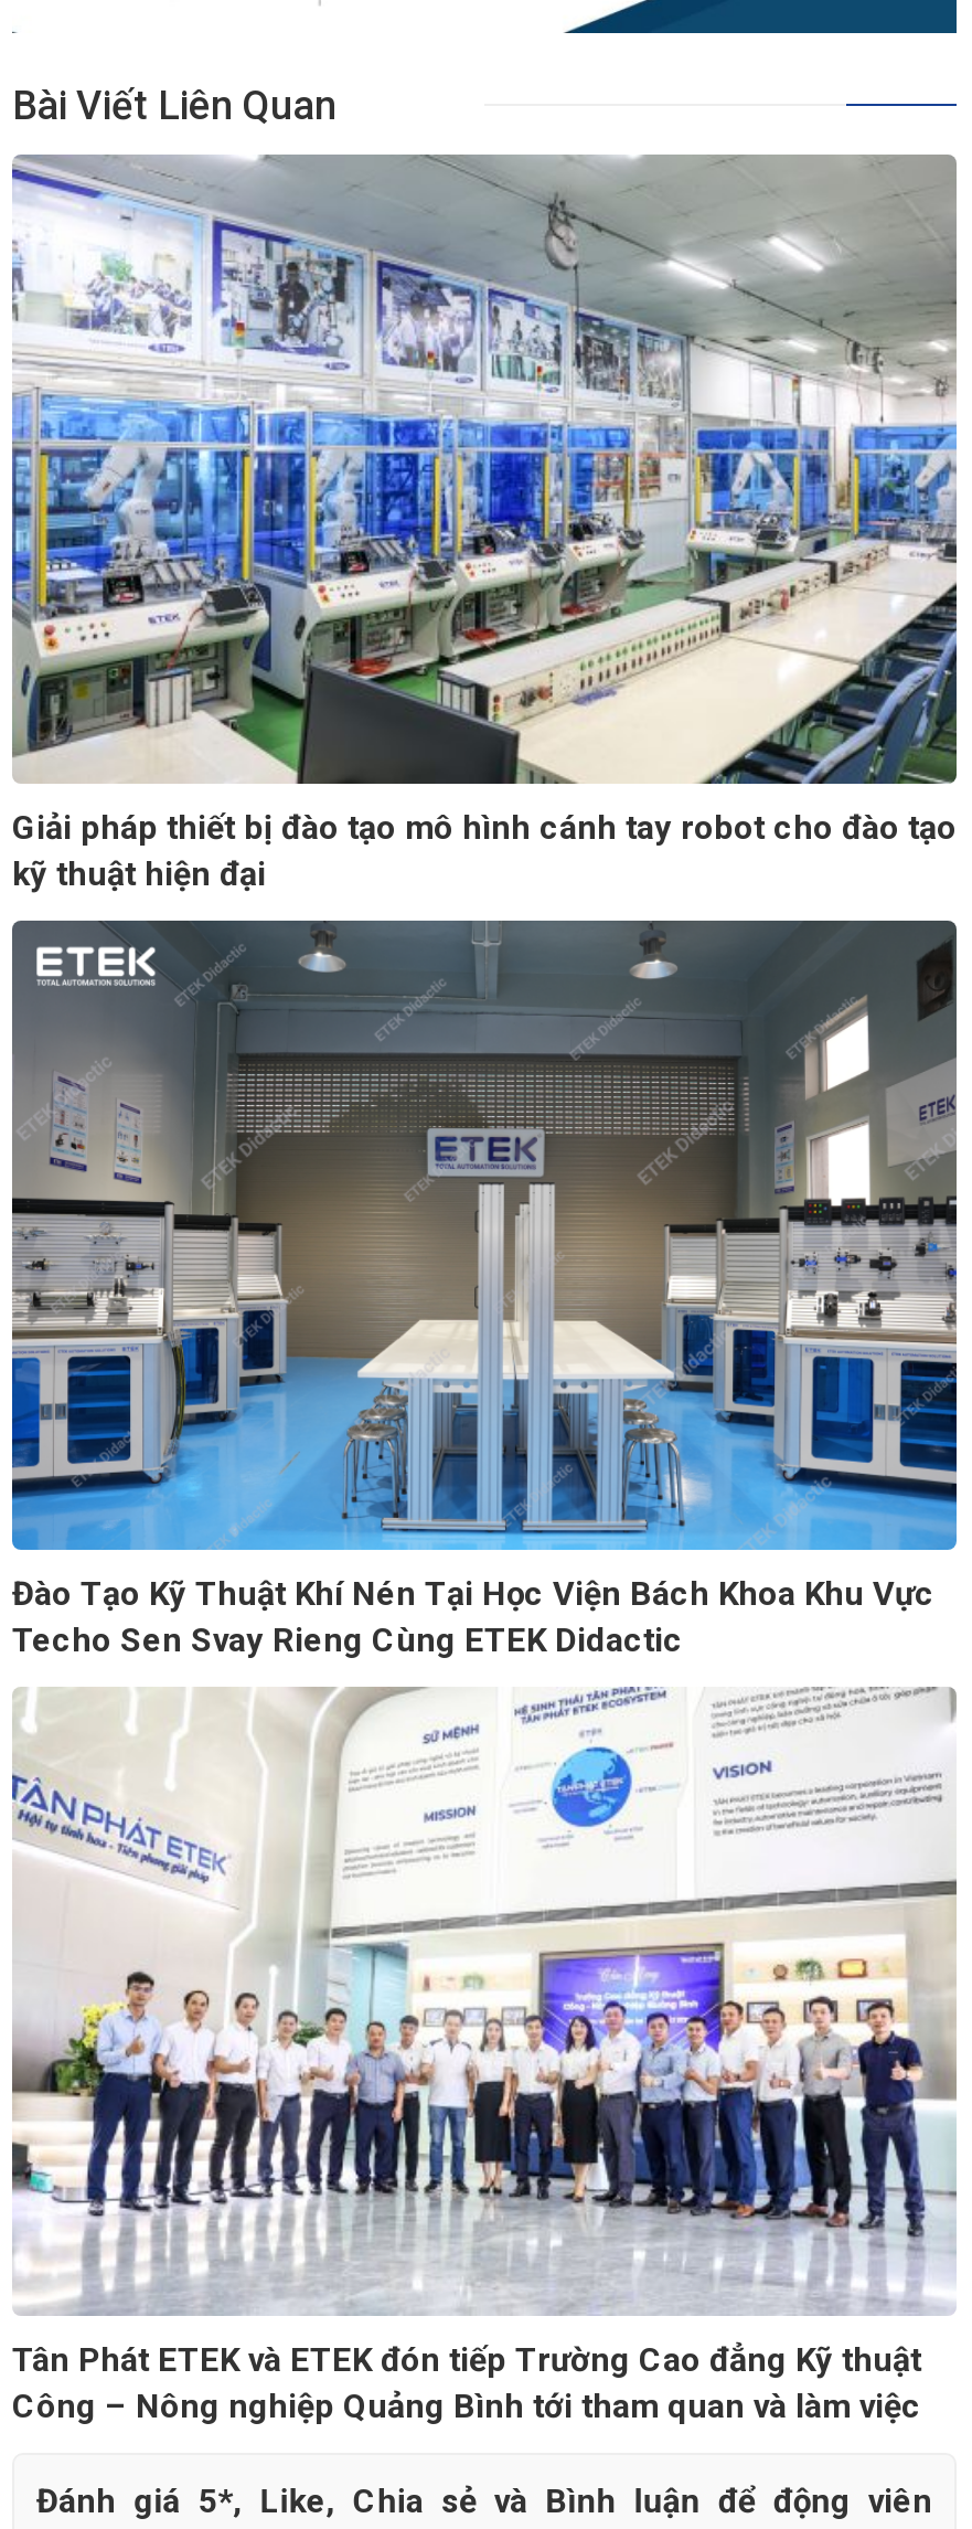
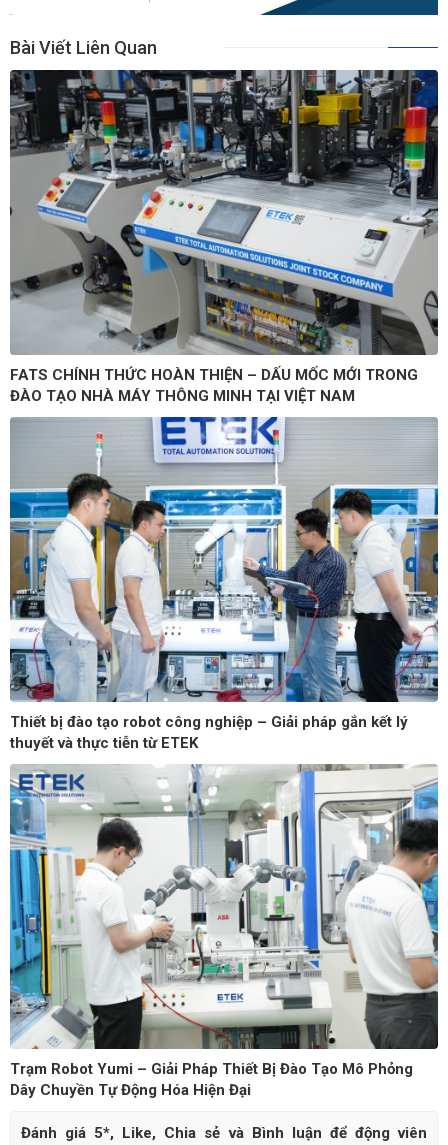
[10,155,959,894] [image] | Giải pháp thiết bị đào tạo mô hình cánh tay robot cho đào tạo | kỹ thuật hiện đại -> [9,69,439,405] [image] | FATS CHÍNH THỨC HOÀN THIỆN – DẤU MỐC MỚI TRONG | ĐÀO TẠO NHÀ MÁY THÔNG MINH TẠI VIỆT NAM
[10,918,959,1660] [image] | Đào Tạo Kỹ Thuật Khí Nén Tại Học Viện Bách Khoa Khu Vực | Techo Sen Svay Rieng Cùng ETEK Didactic -> [9,416,439,752] [image] | Thiết bị đào tạo robot công nghiệp – Giải pháp gắn kết lý | thuyết và thực tiễn từ ETEK
[10,1687,957,2427] [image] | Tân Phát ETEK và ETEK đón tiếp Trường Cao đẳng Kỹ thuật | Công – Nông nghiệp Quảng Bình tới tham quan và làm việc -> [9,763,439,1099] [image] | Trạm Robot Yumi – Giải Pháp Thiết Bị Đào Tạo Mô Phỏng | Dây Chuyền Tự Động Hóa Hiện Đại

